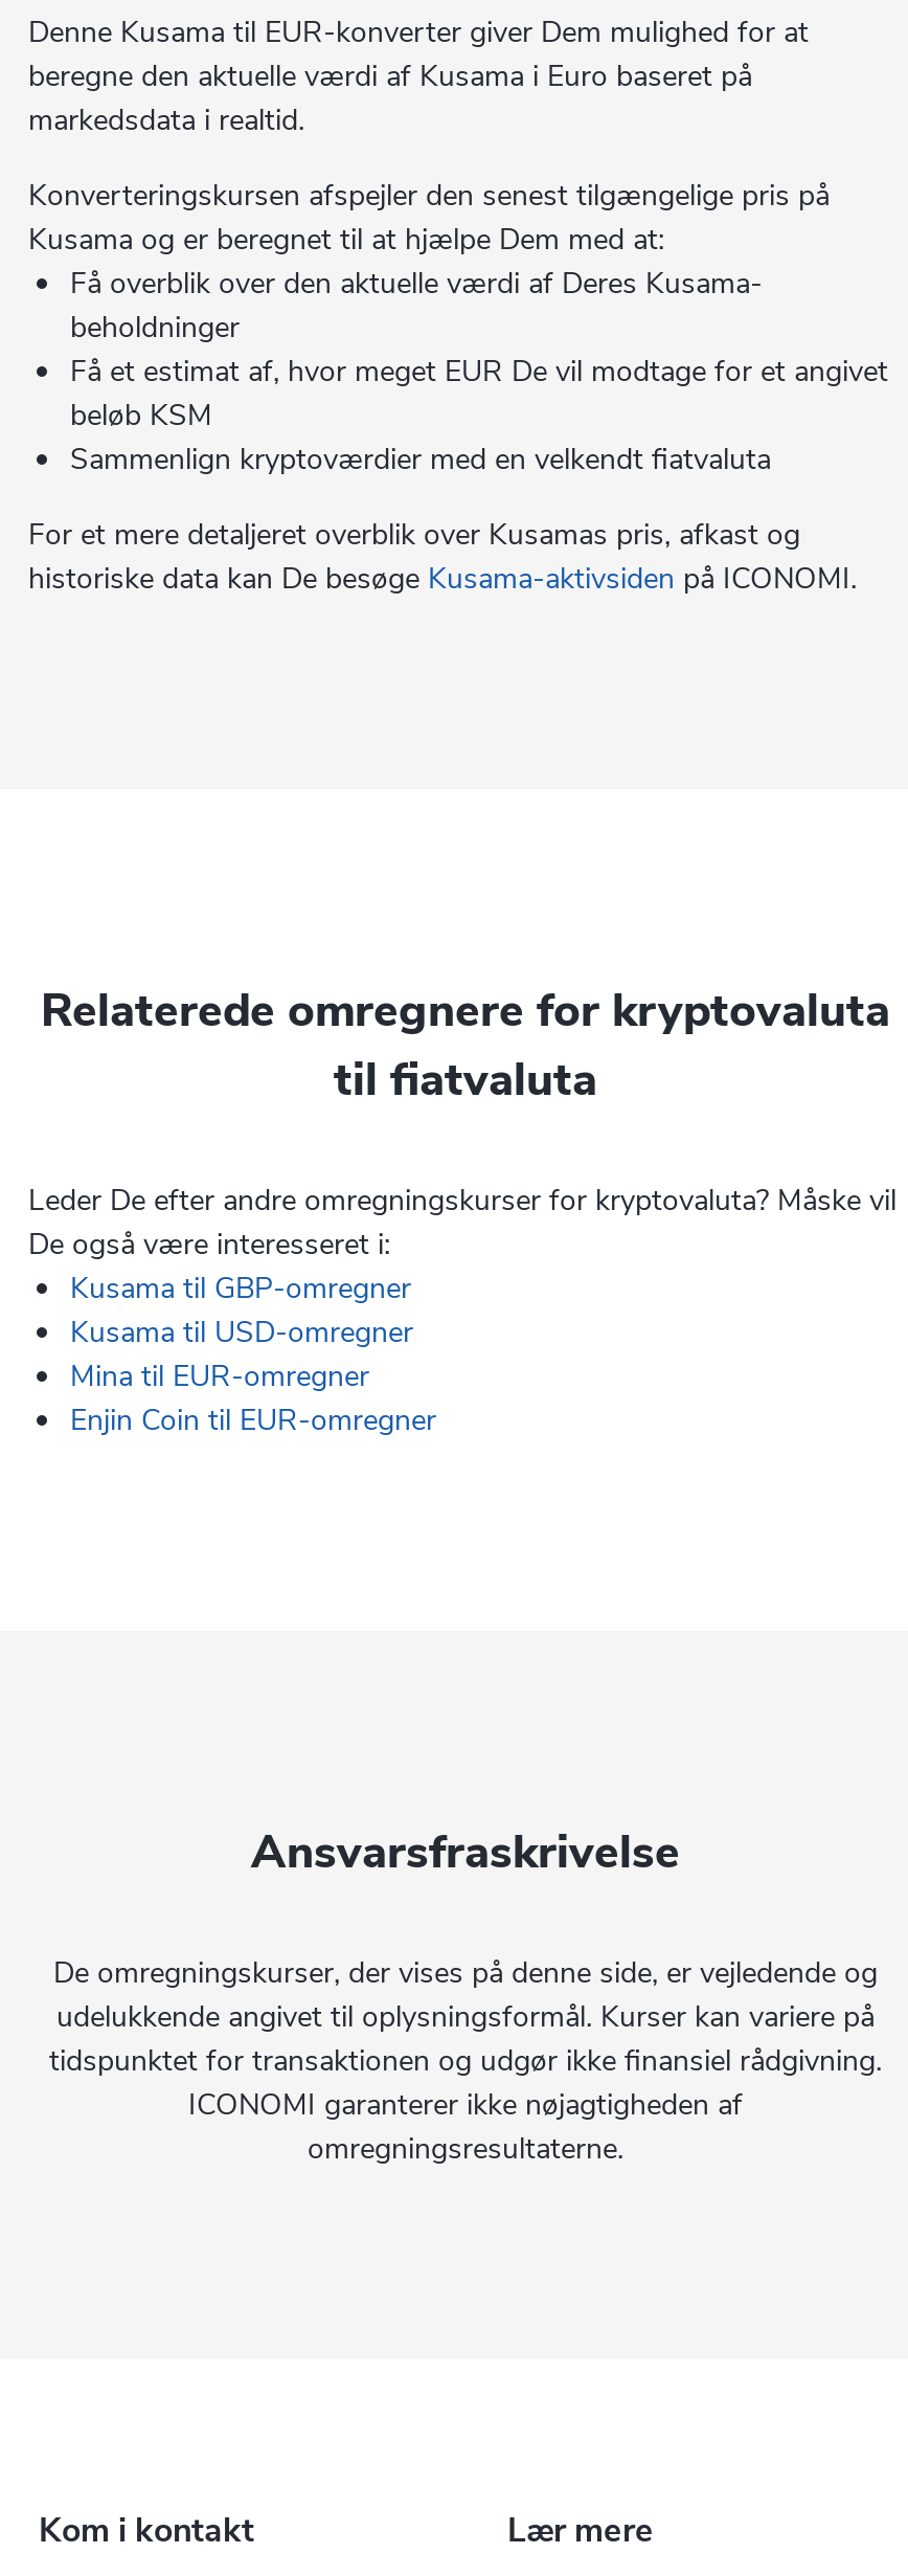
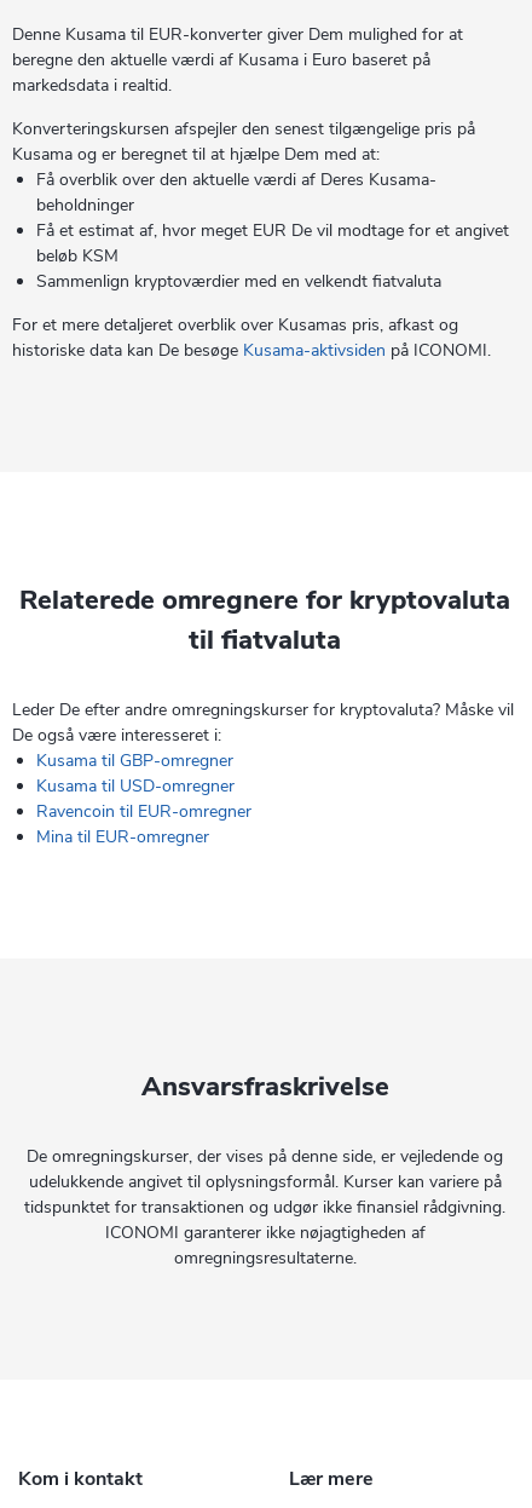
none -> [36,800,251,823] Ravencoin til EUR-omregner
moved [70,1357,369,1396] -> [36,825,209,848]: Mina til EUR-omregner
[70,1401,436,1440] Enjin Coin til EUR-omregner -> none

